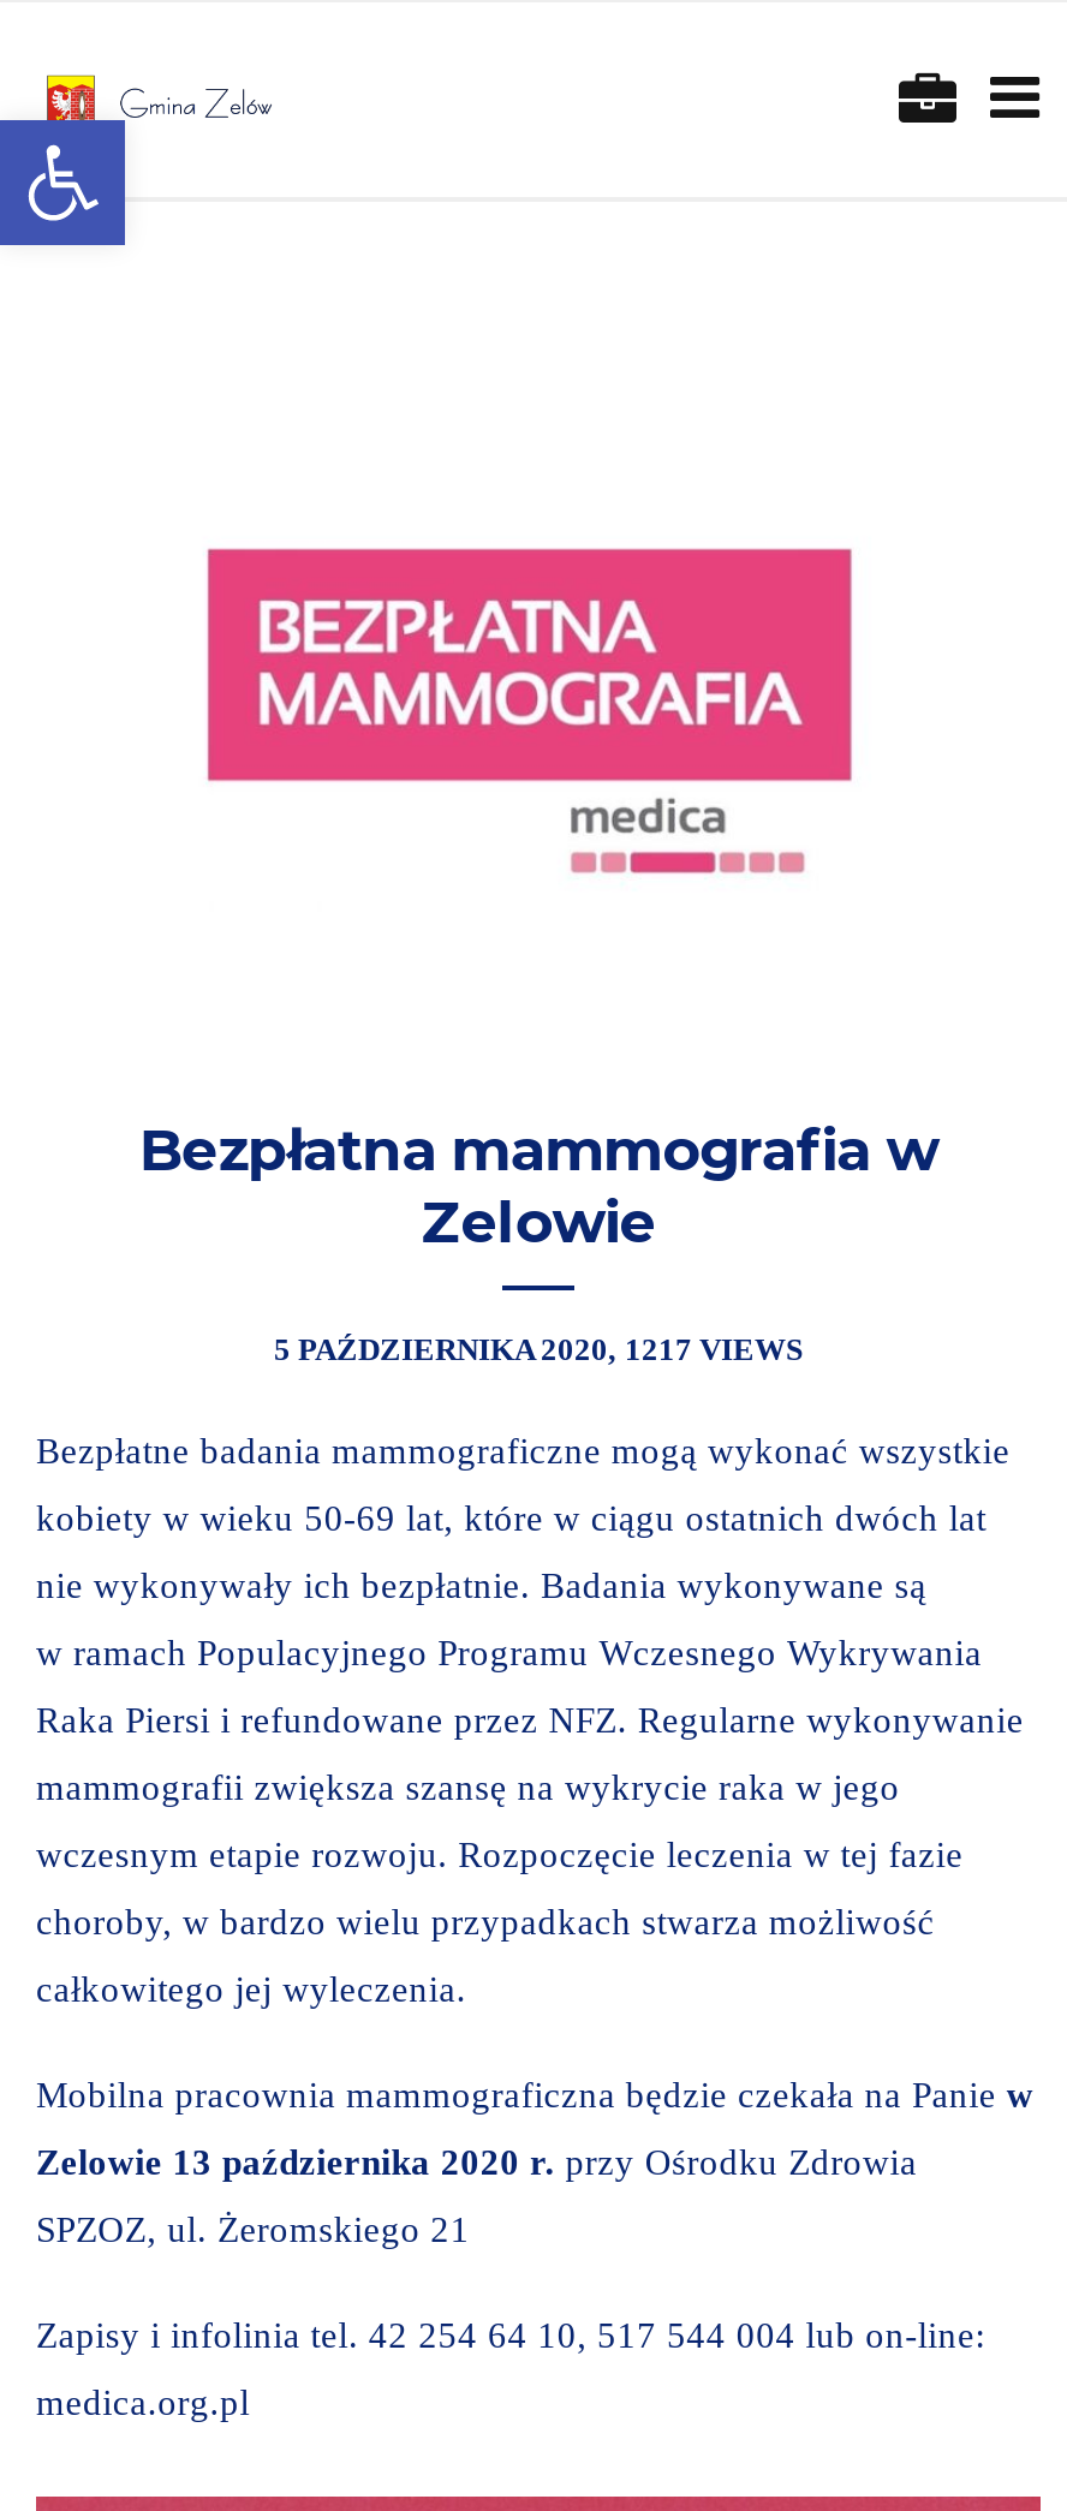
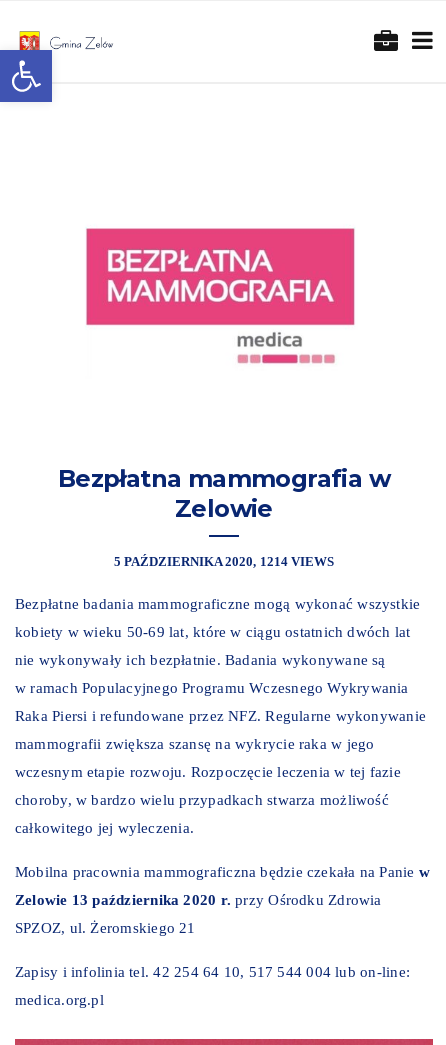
[274,1331,803,1367] 5 PAŹDZIERNIKA 2020 1217 VIEWS -> [114,554,334,569] 5 PAŹDZIERNIKA 2020 1214 VIEWS

